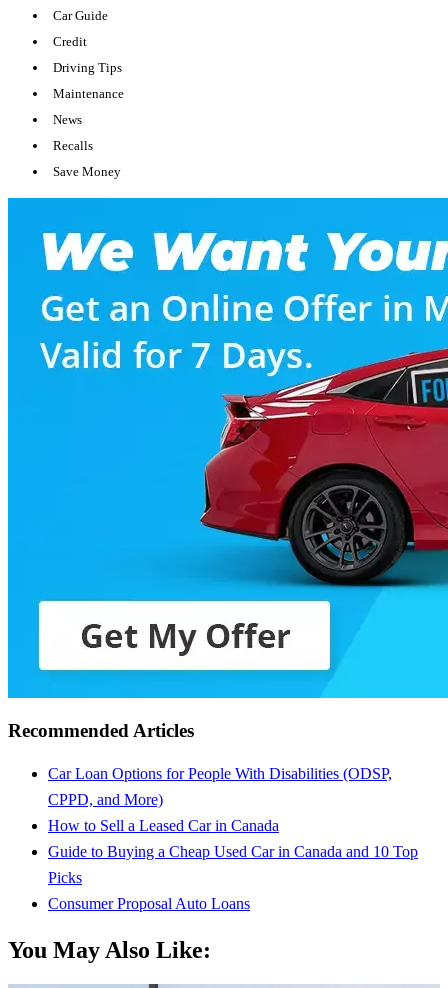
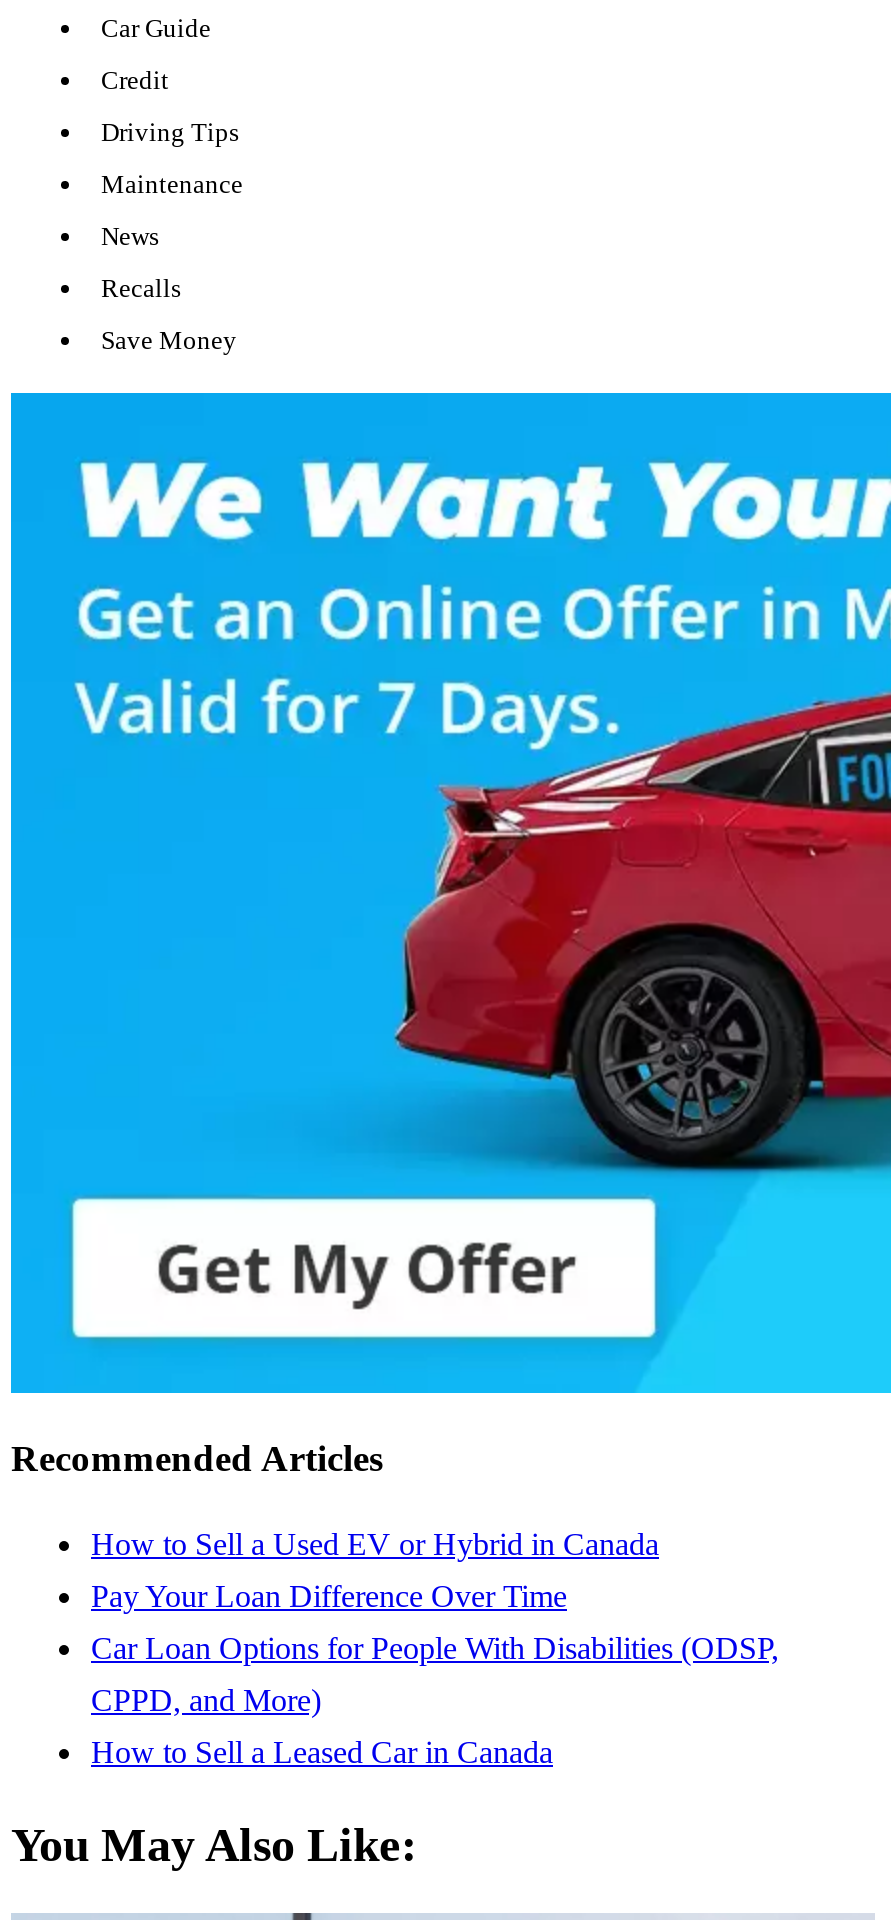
none -> [91,1527,659,1613] How to Sell a Used EV or Hybrid in Canada | Pay Your Loan Difference Over Time
moved [48,765,392,834] -> [91,1631,779,1769]: Car Loan Options for People With Disabilities (ODSP, | CPPD, and More) | How to Sell a Leased Car in Canada
[48,843,418,912] Guide to Buying a Cheap Used Car in Canada and 10 Top | Picks | Consumer Proposal Auto Loans -> none

